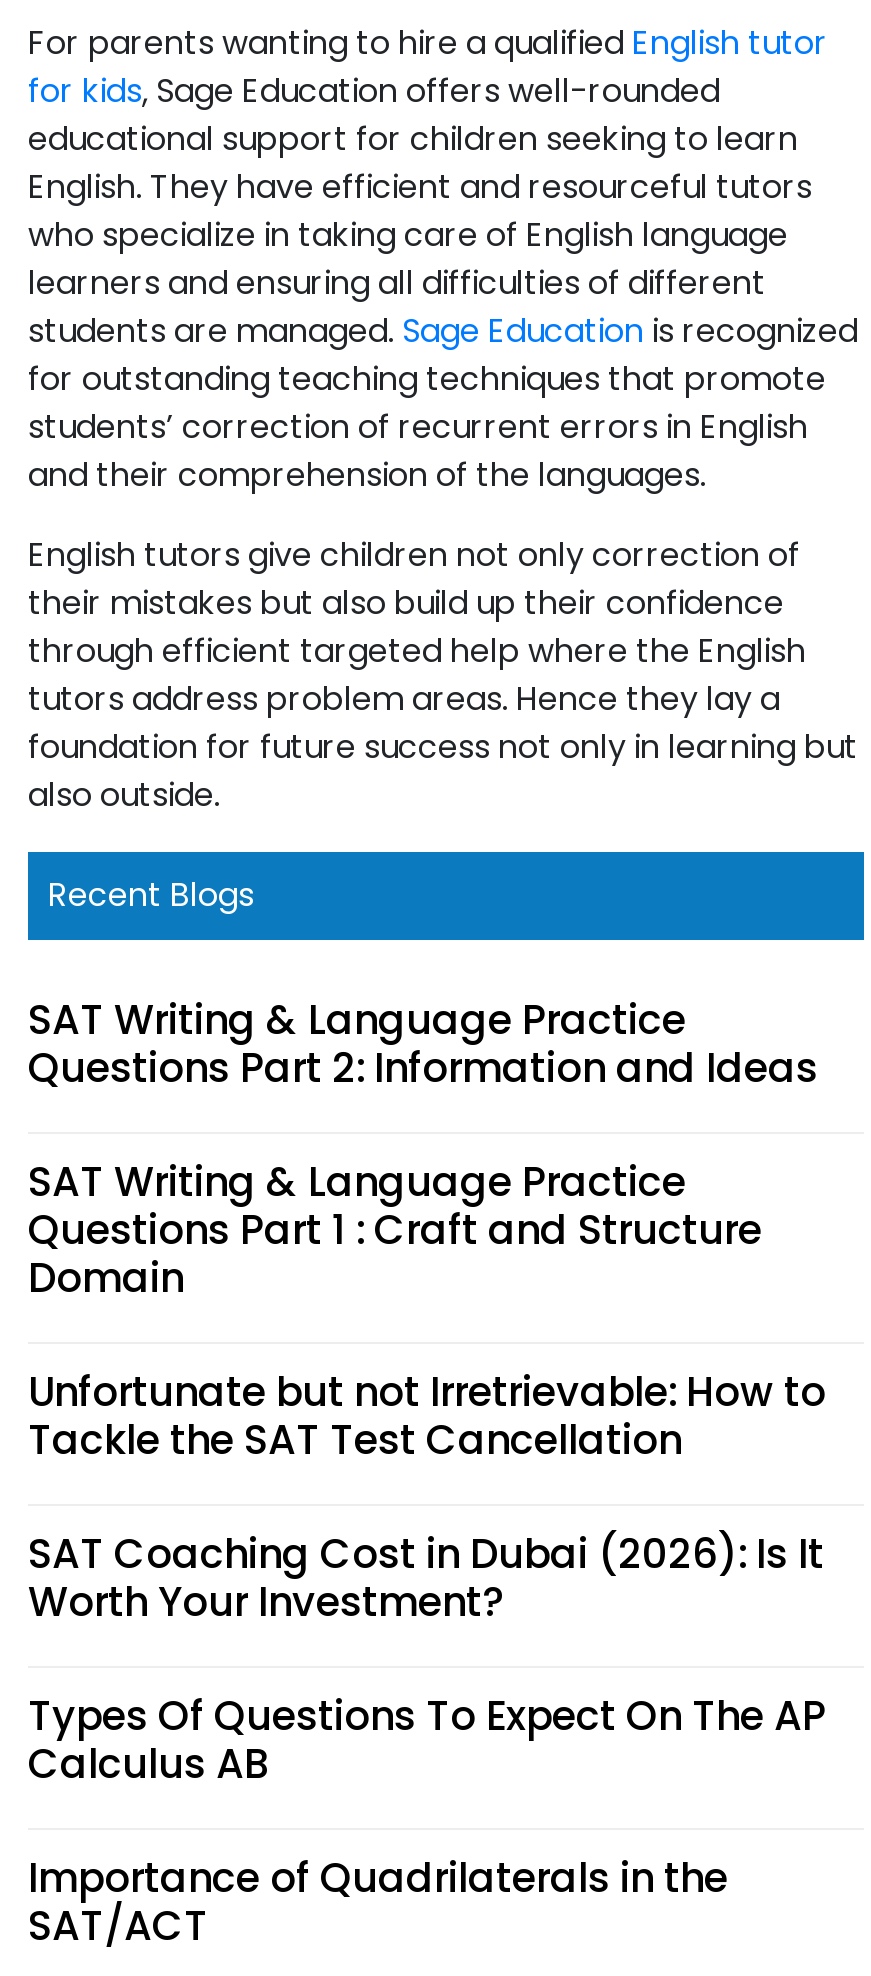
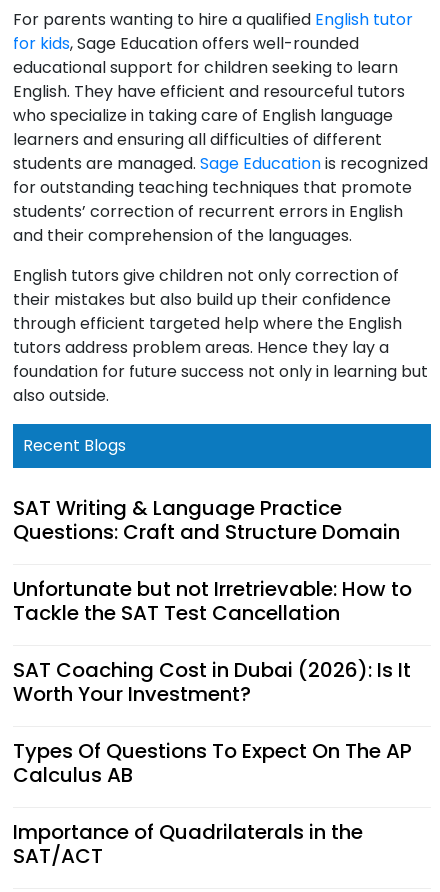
[28,1041,818,1307] Questions Part 2: Information and Ideas | SAT Writing & Language Practice | Questions Part 1 : Craft and Structure | Domain -> [13,518,400,546] Questions: Craft and Structure Domain

